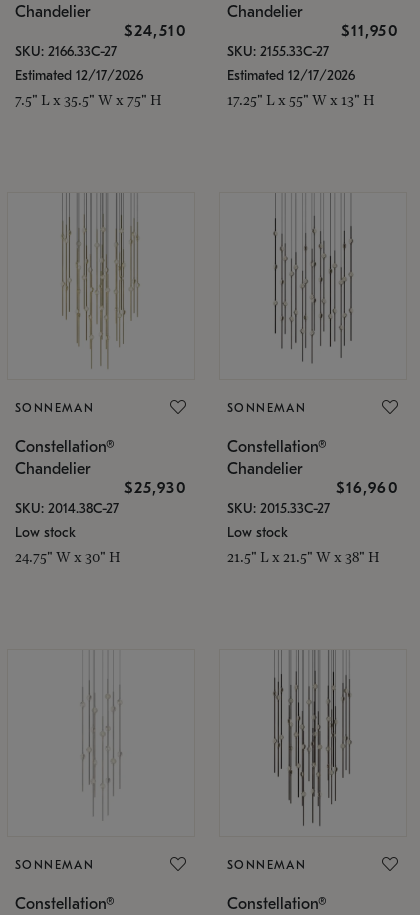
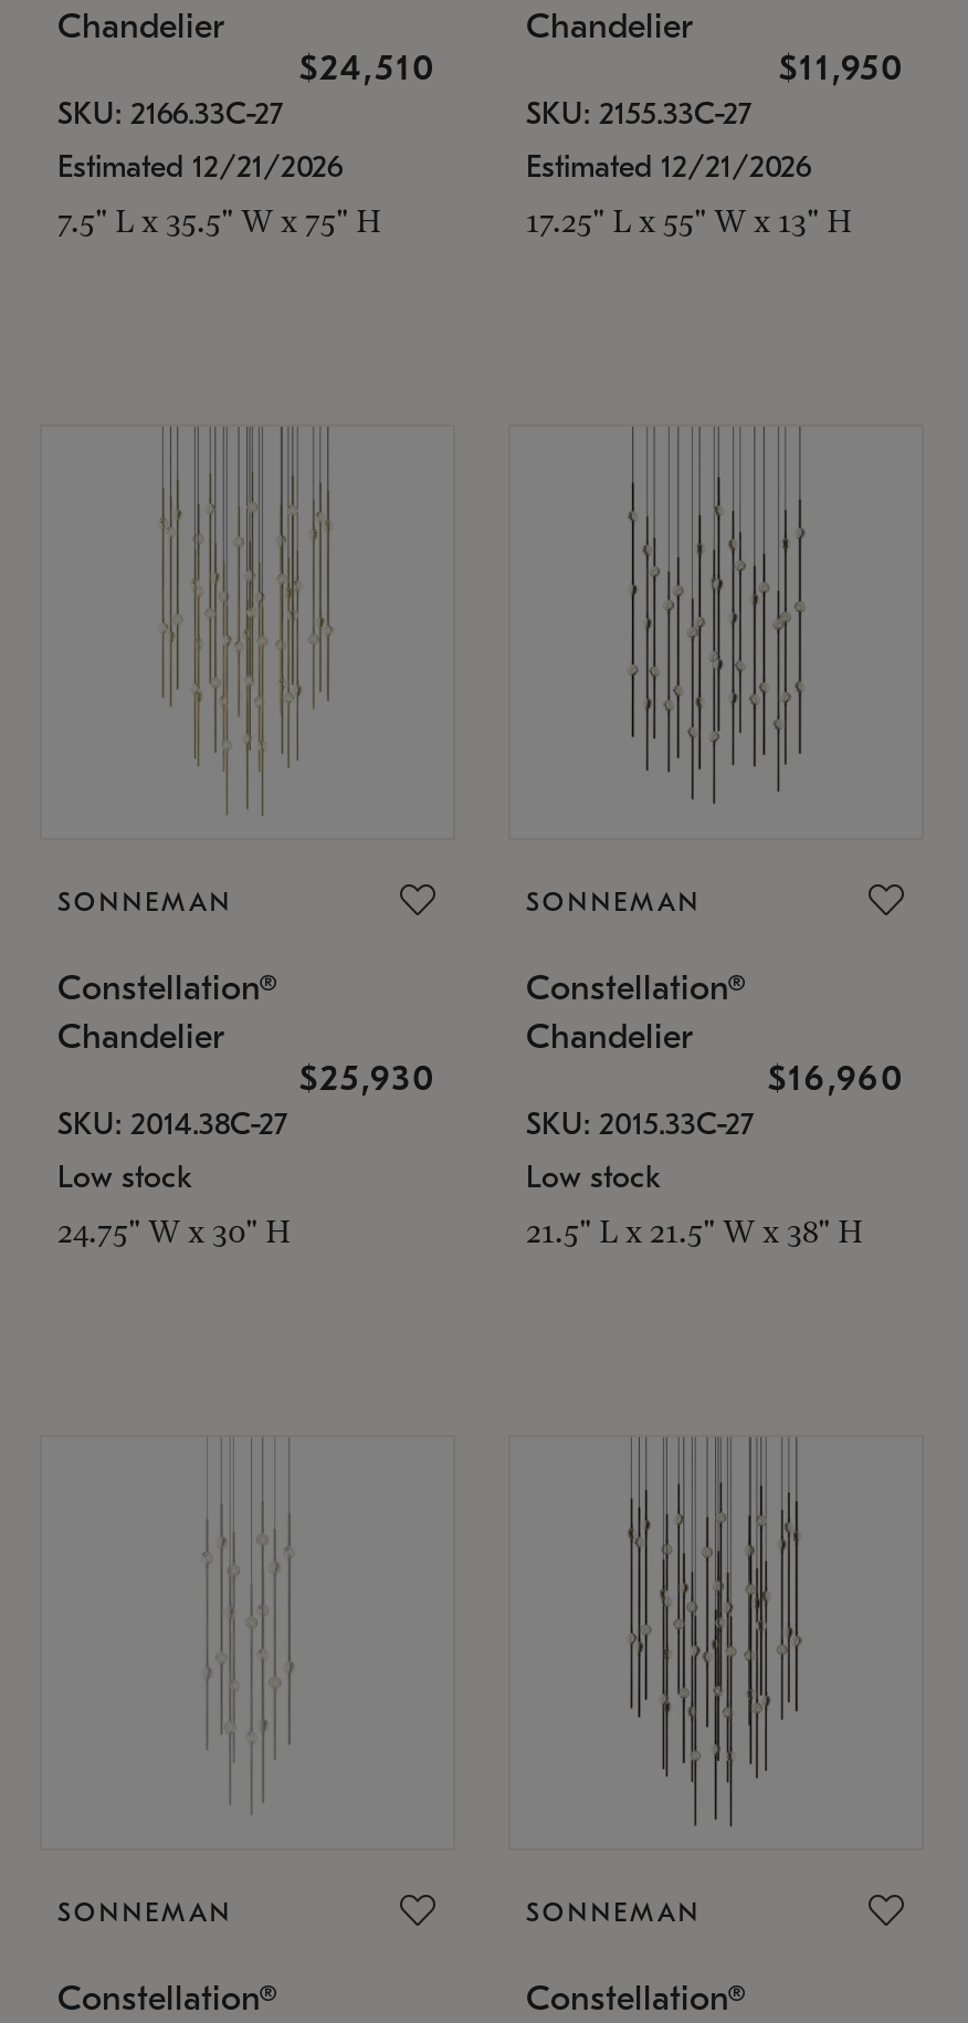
[15,67,143,84] Estimated 12/17/2026 -> [57,147,343,185] Estimated 12/21/2026
[227,67,355,84] Estimated 12/17/2026 -> [526,147,811,185] Estimated 12/21/2026

